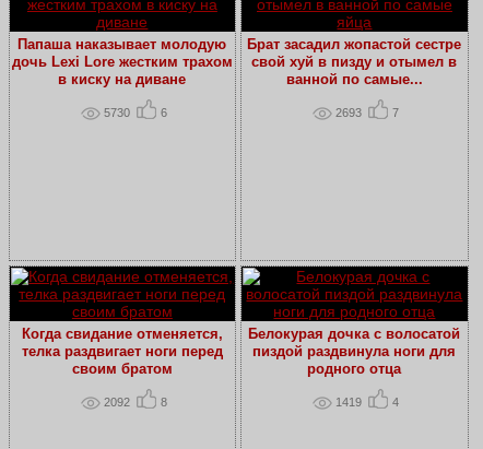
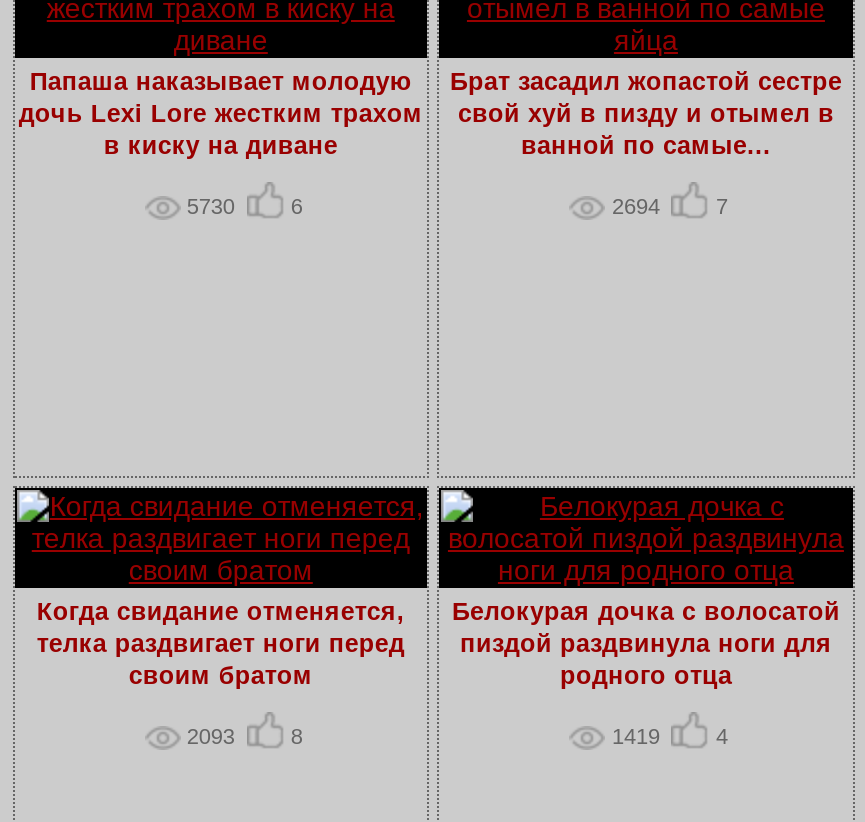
[336,106,362,119] 2693 -> [612,193,660,217] 2694
[104,395,130,409] 2092 -> [187,724,235,748] 2093

